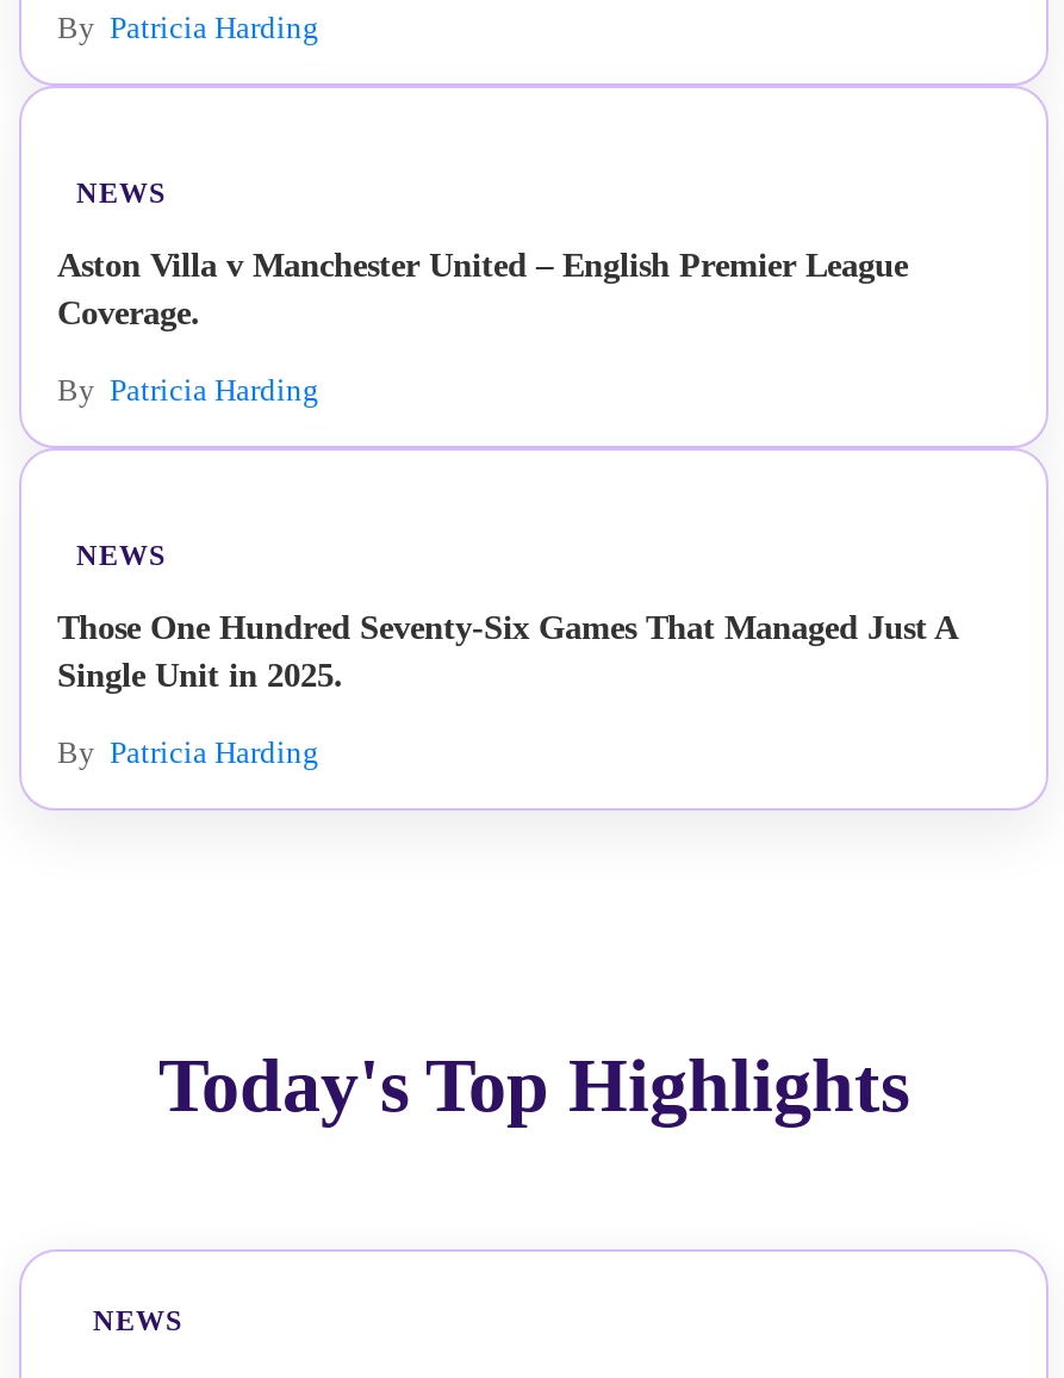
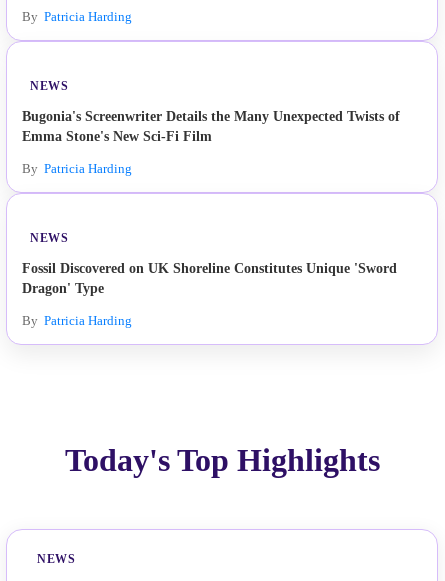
[57,246,908,331] Aston Villa v Manchester United – English Premier League | Coverage. -> [22,108,400,144] Bugonia's Screenwriter Details the Many Unexpected Twists of | Emma Stone's New Sci-Fi Film
[57,608,956,694] Those One Hundred Seventy-Six Games That Managed Just A | Single Unit in 2025. -> [22,260,397,296] Fossil Discovered on UK Shoreline Constitutes Unique 'Sword | Dragon' Type

